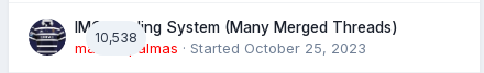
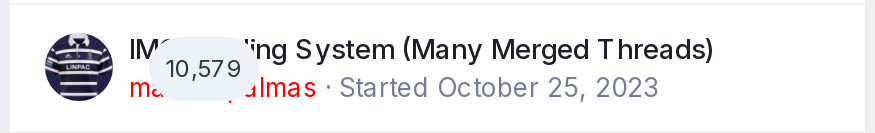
[95,29,137,46] 10,538 -> [165,53,243,83] 10,579

